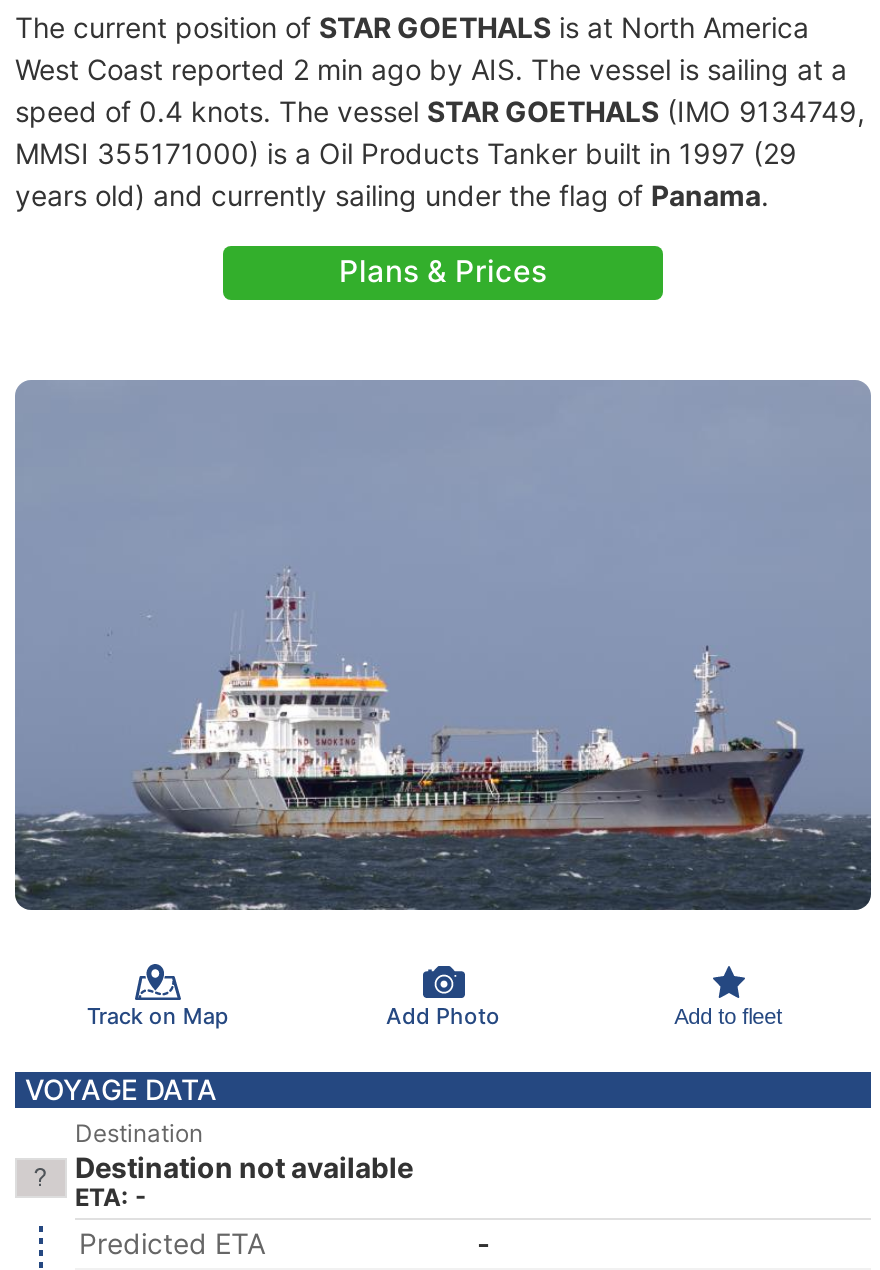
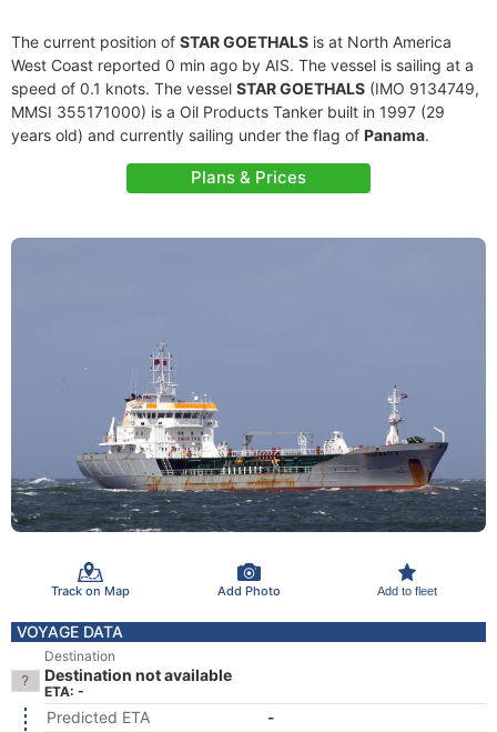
[15,52,847,86] West Coast reported 2 min ago by AIS. The vessel is sailing at a -> [11,56,474,74] West Coast reported 0 min ago by AIS. The vessel is sailing at a
[15,94,865,128] speed of 0.4 knots. The vessel STAR GOETHALS (IMO 9134749, -> [11,79,479,98] speed of 0.1 knots. The vessel STAR GOETHALS (IMO 9134749,

